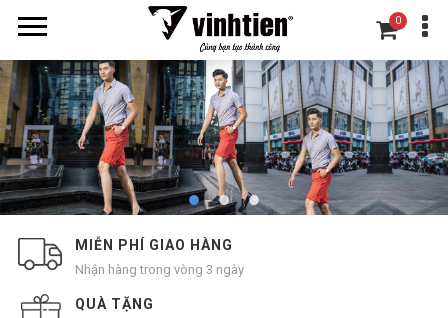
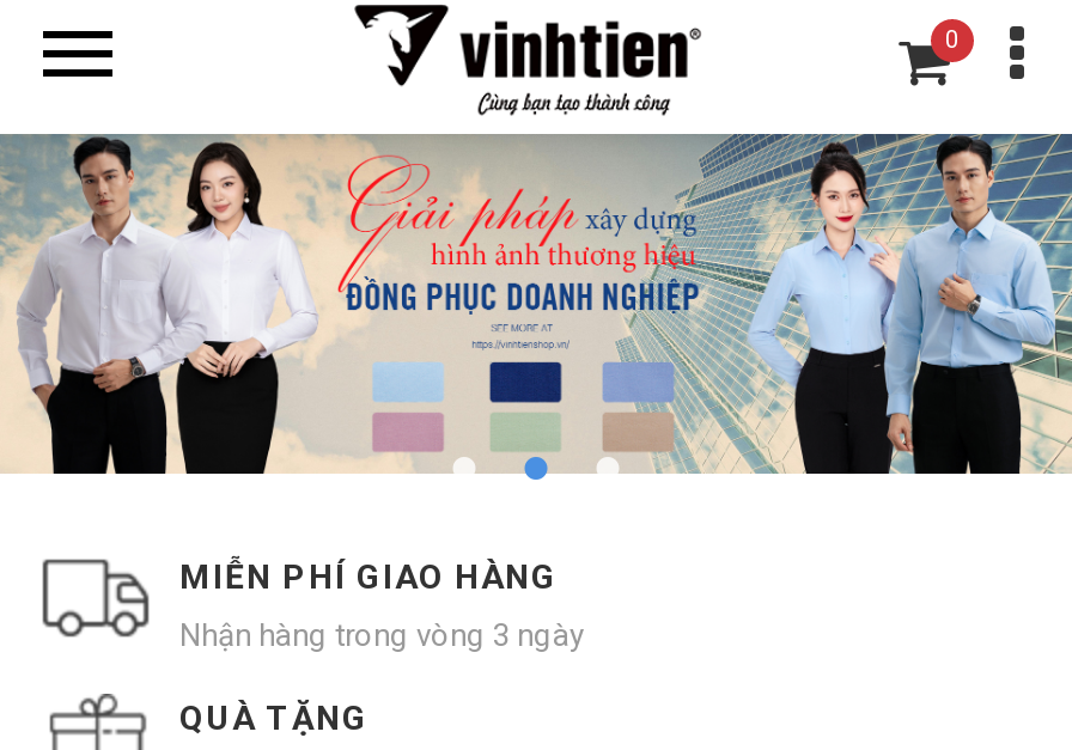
[3,59,445,216] [image] -> [7,132,1065,505] [image]

